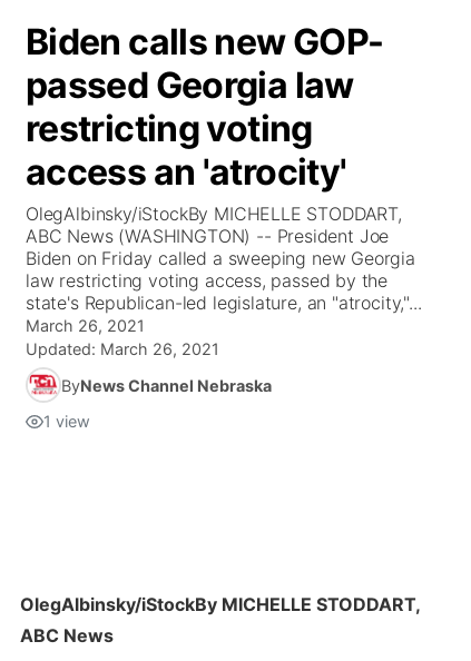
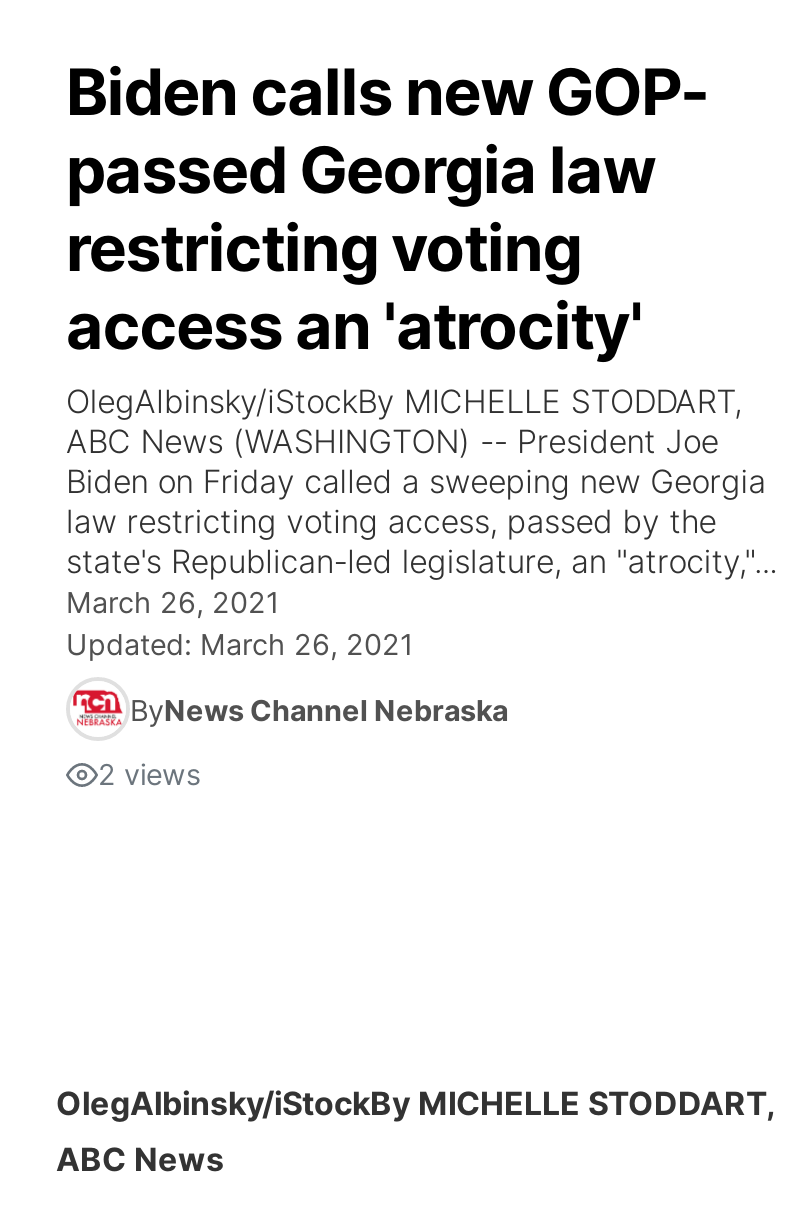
[43,412,90,431] 1 view -> [98,757,202,791] 2 views

